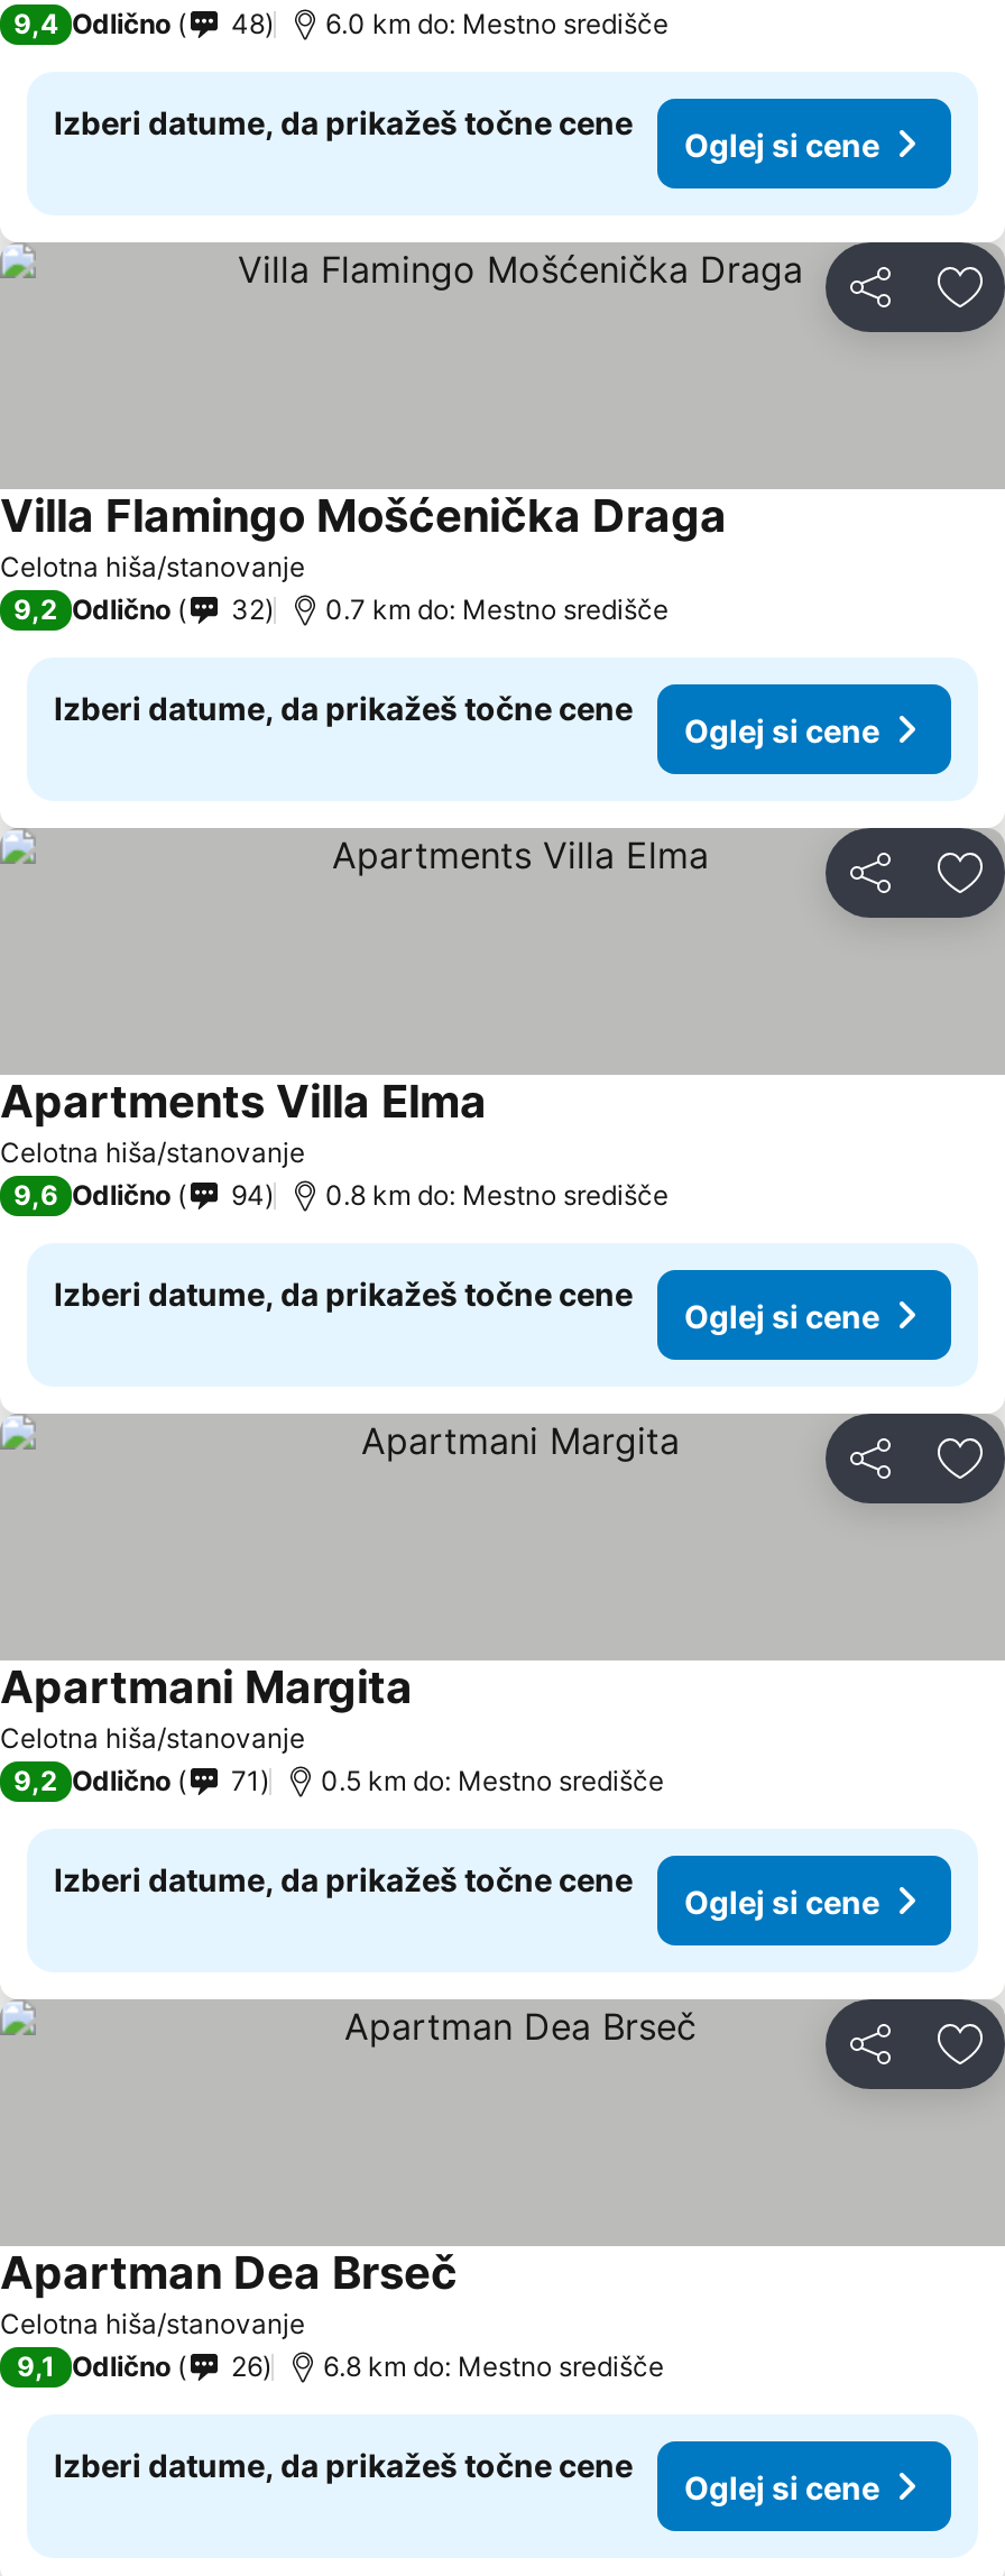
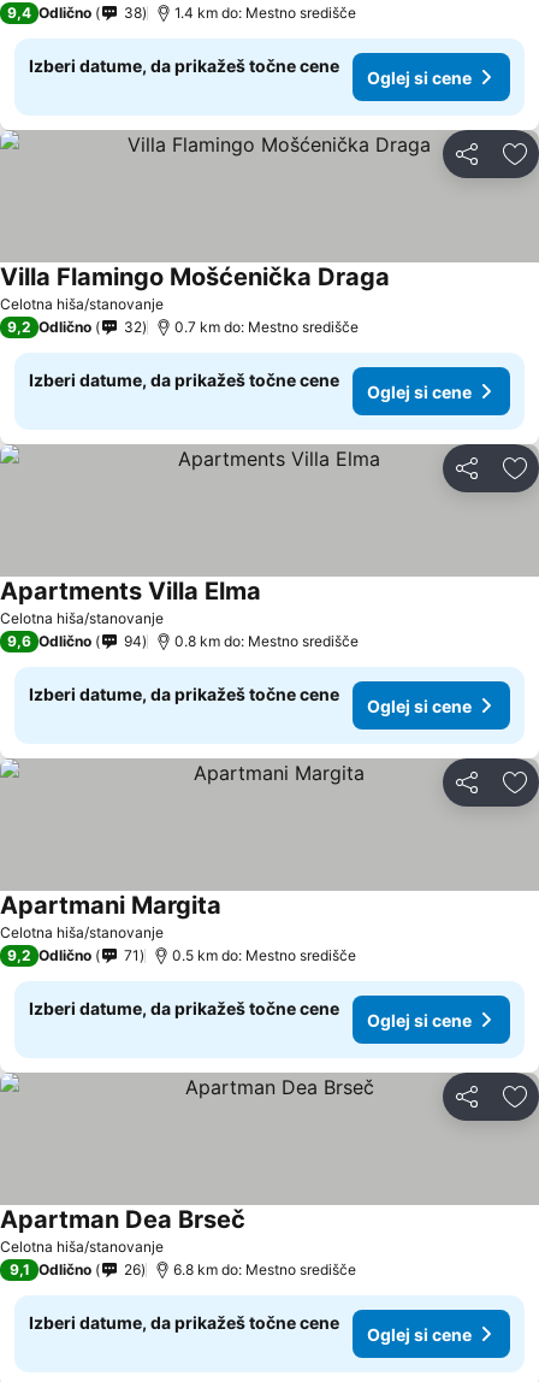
[231,7,265,40] 48 -> [124,4,142,22] 38
[325,7,669,40] 6.0 km do: Mestno središče -> [174,4,356,22] 1.4 km do: Mestno središče

